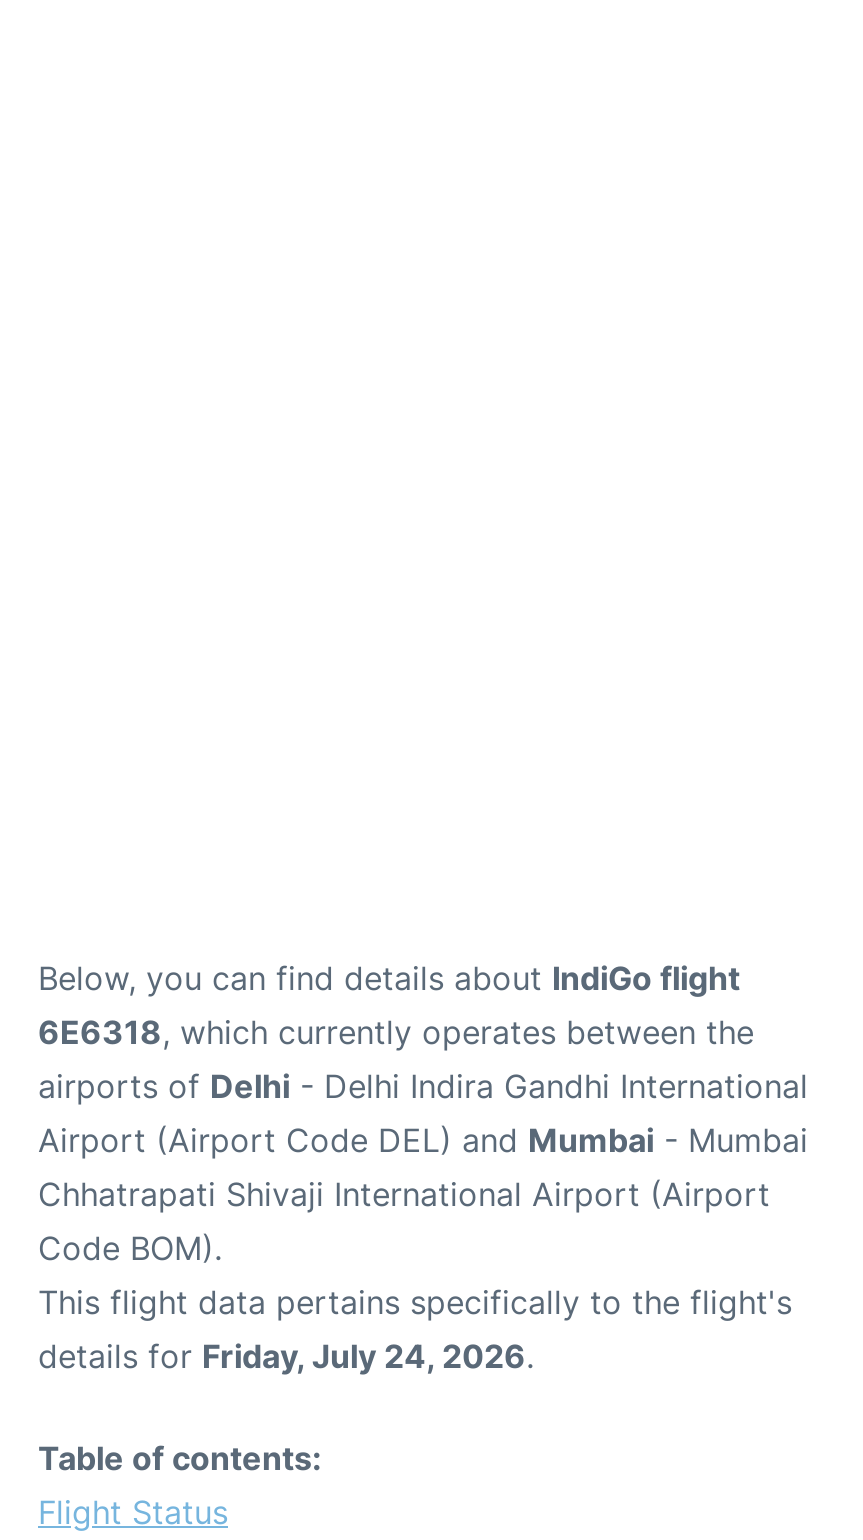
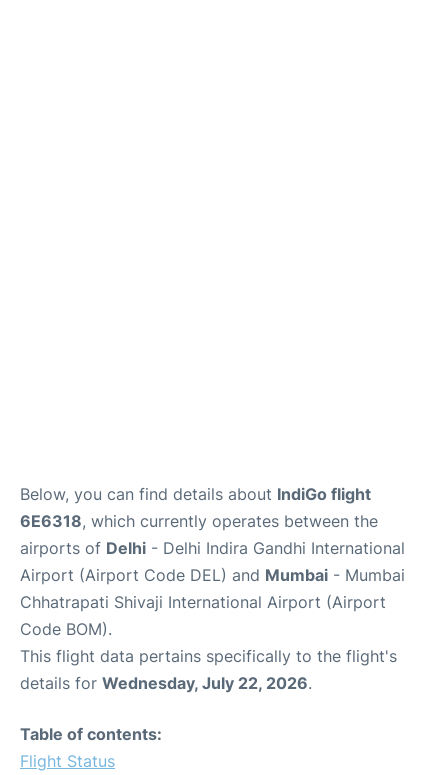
[38,1337,534,1377] details for Friday, July 24, 2026. -> [20,673,312,693] details for Wednesday, July 22, 2026.

